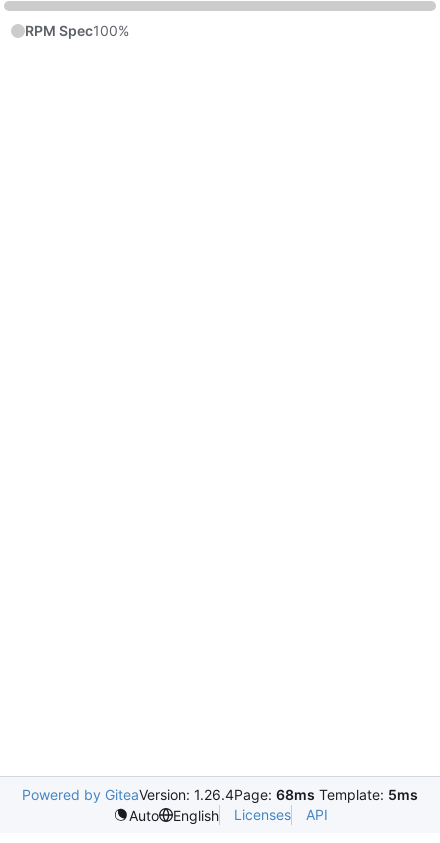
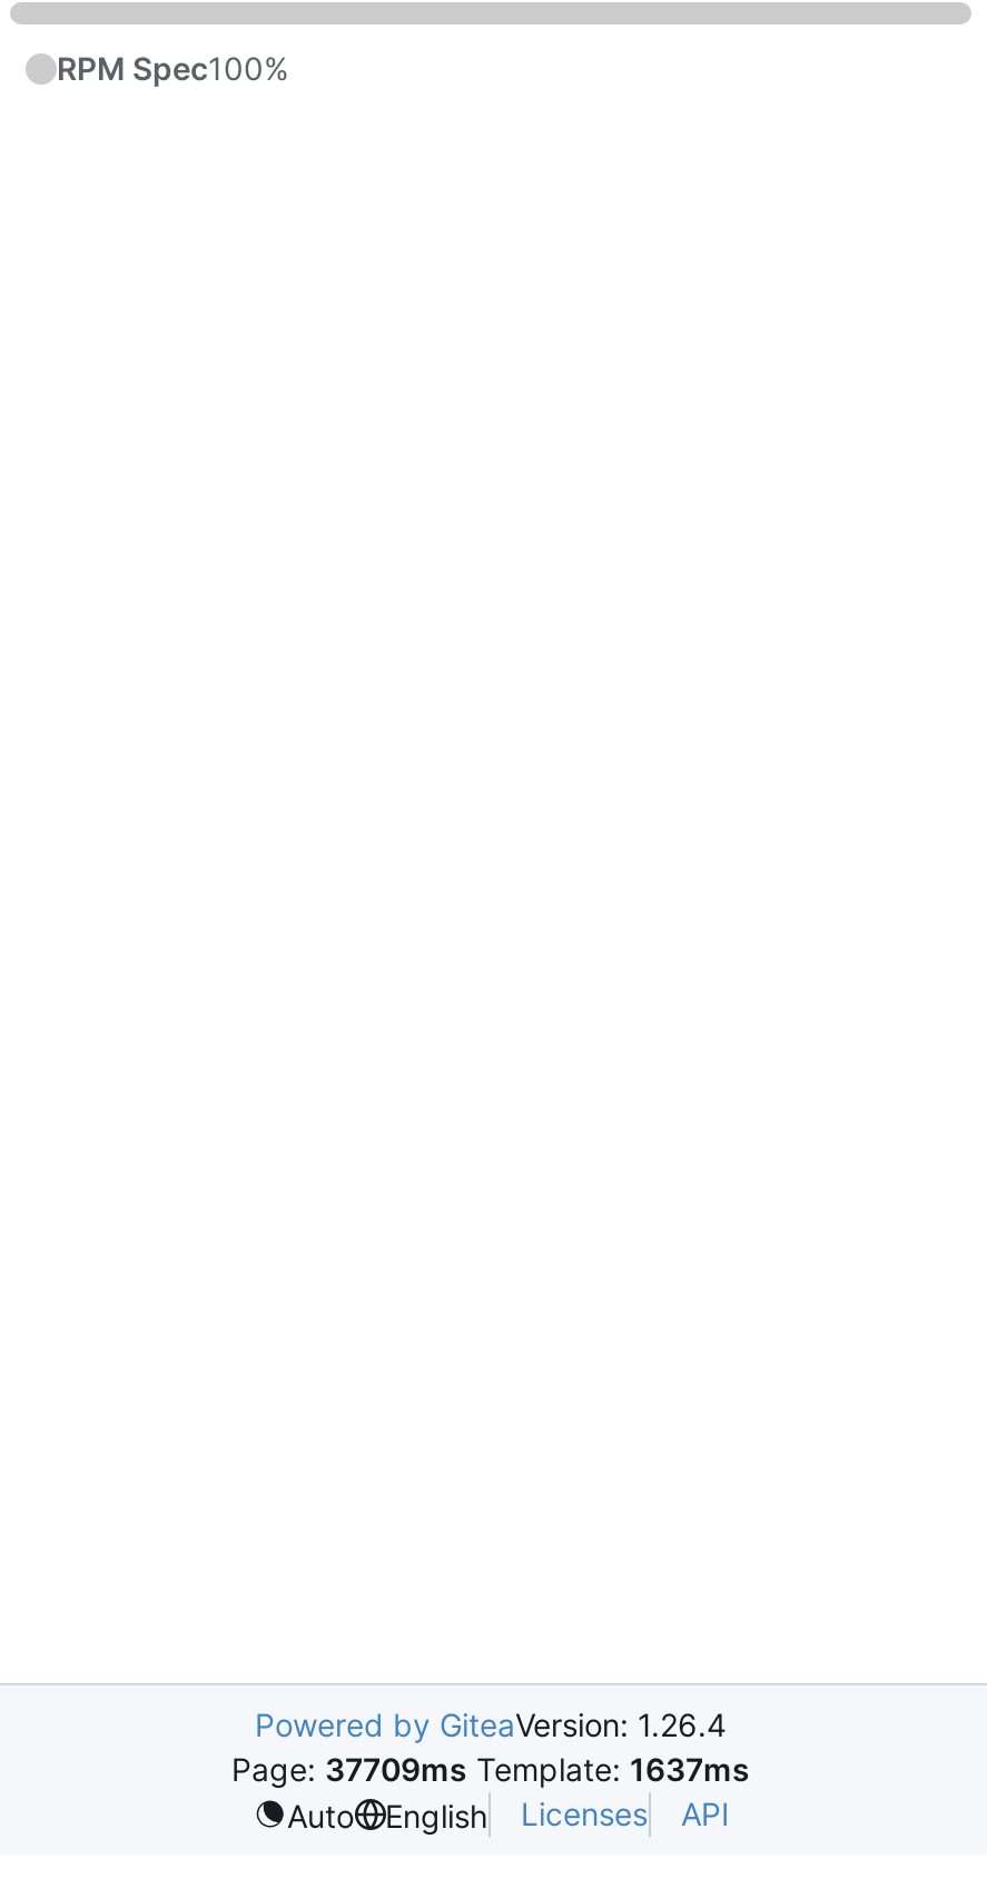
[22,786,418,803] Powered by GiteaVersion: 1.26.4Page: 68ms Template: 5ms -> [231,1705,750,1788] Powered by GiteaVersion: 1.26.4 | Page: 37709ms Template: 1637ms

